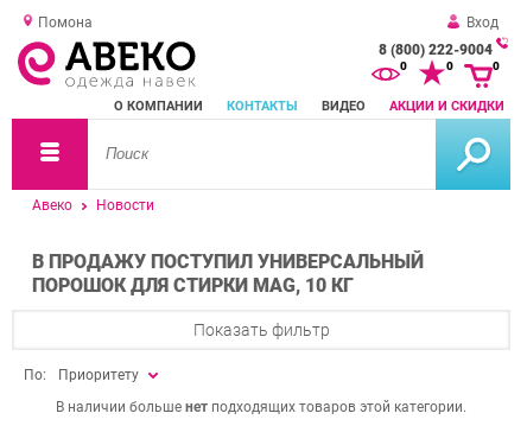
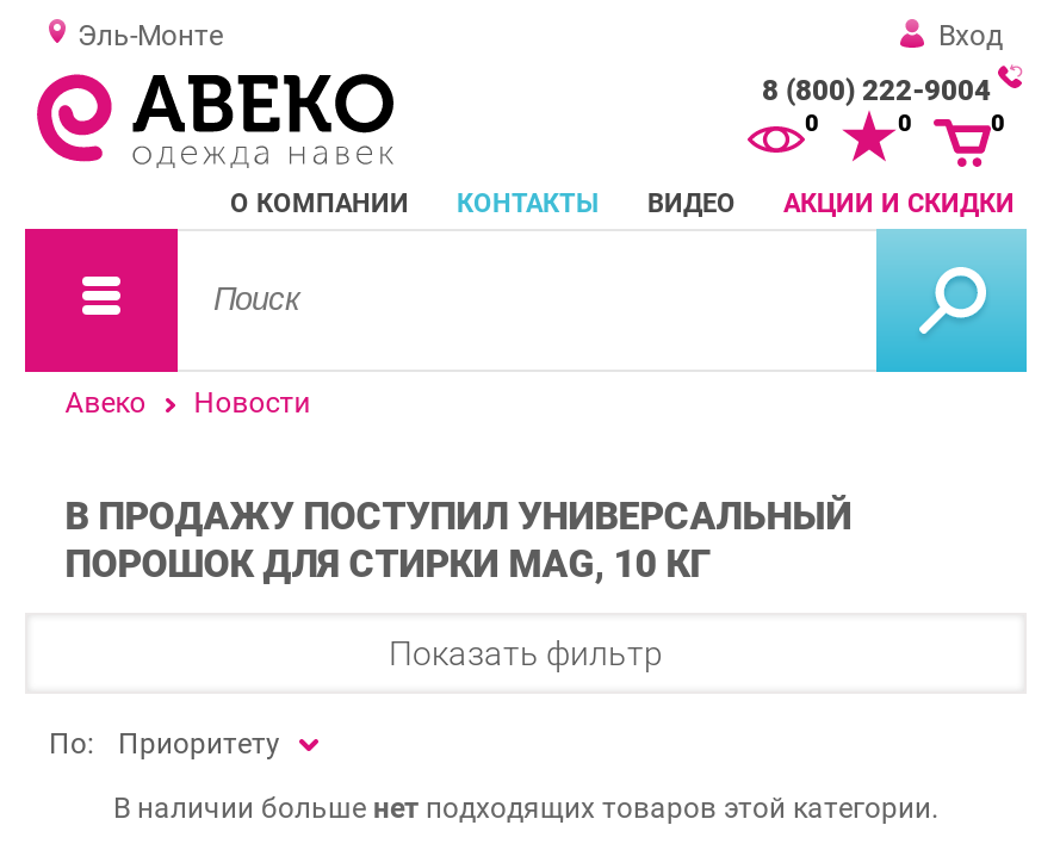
[38,14,93,31] Помона -> [78,19,223,52] Эль-Монте

